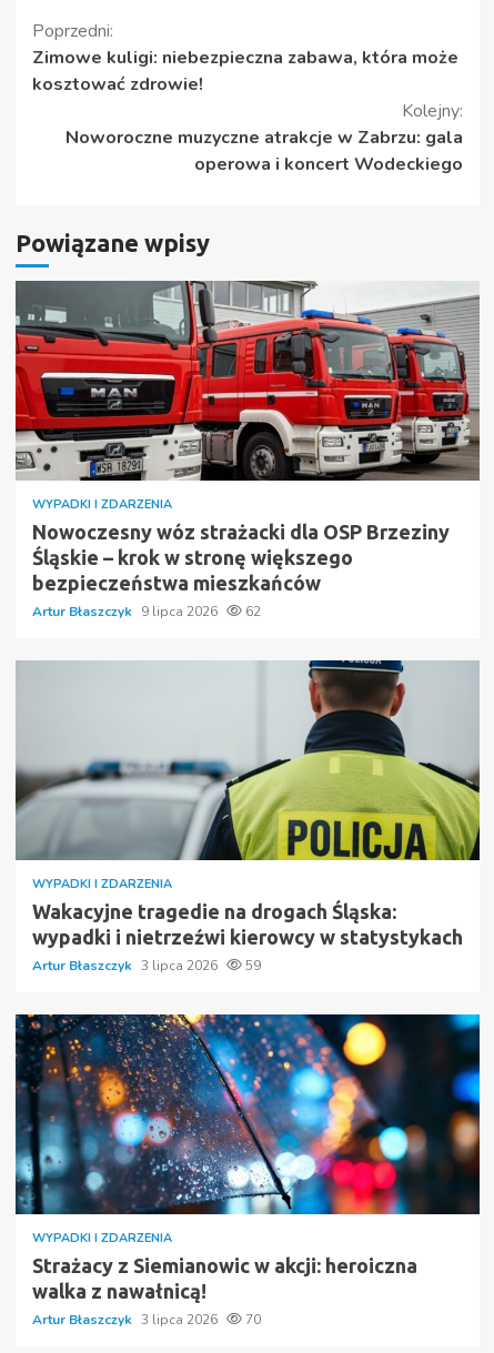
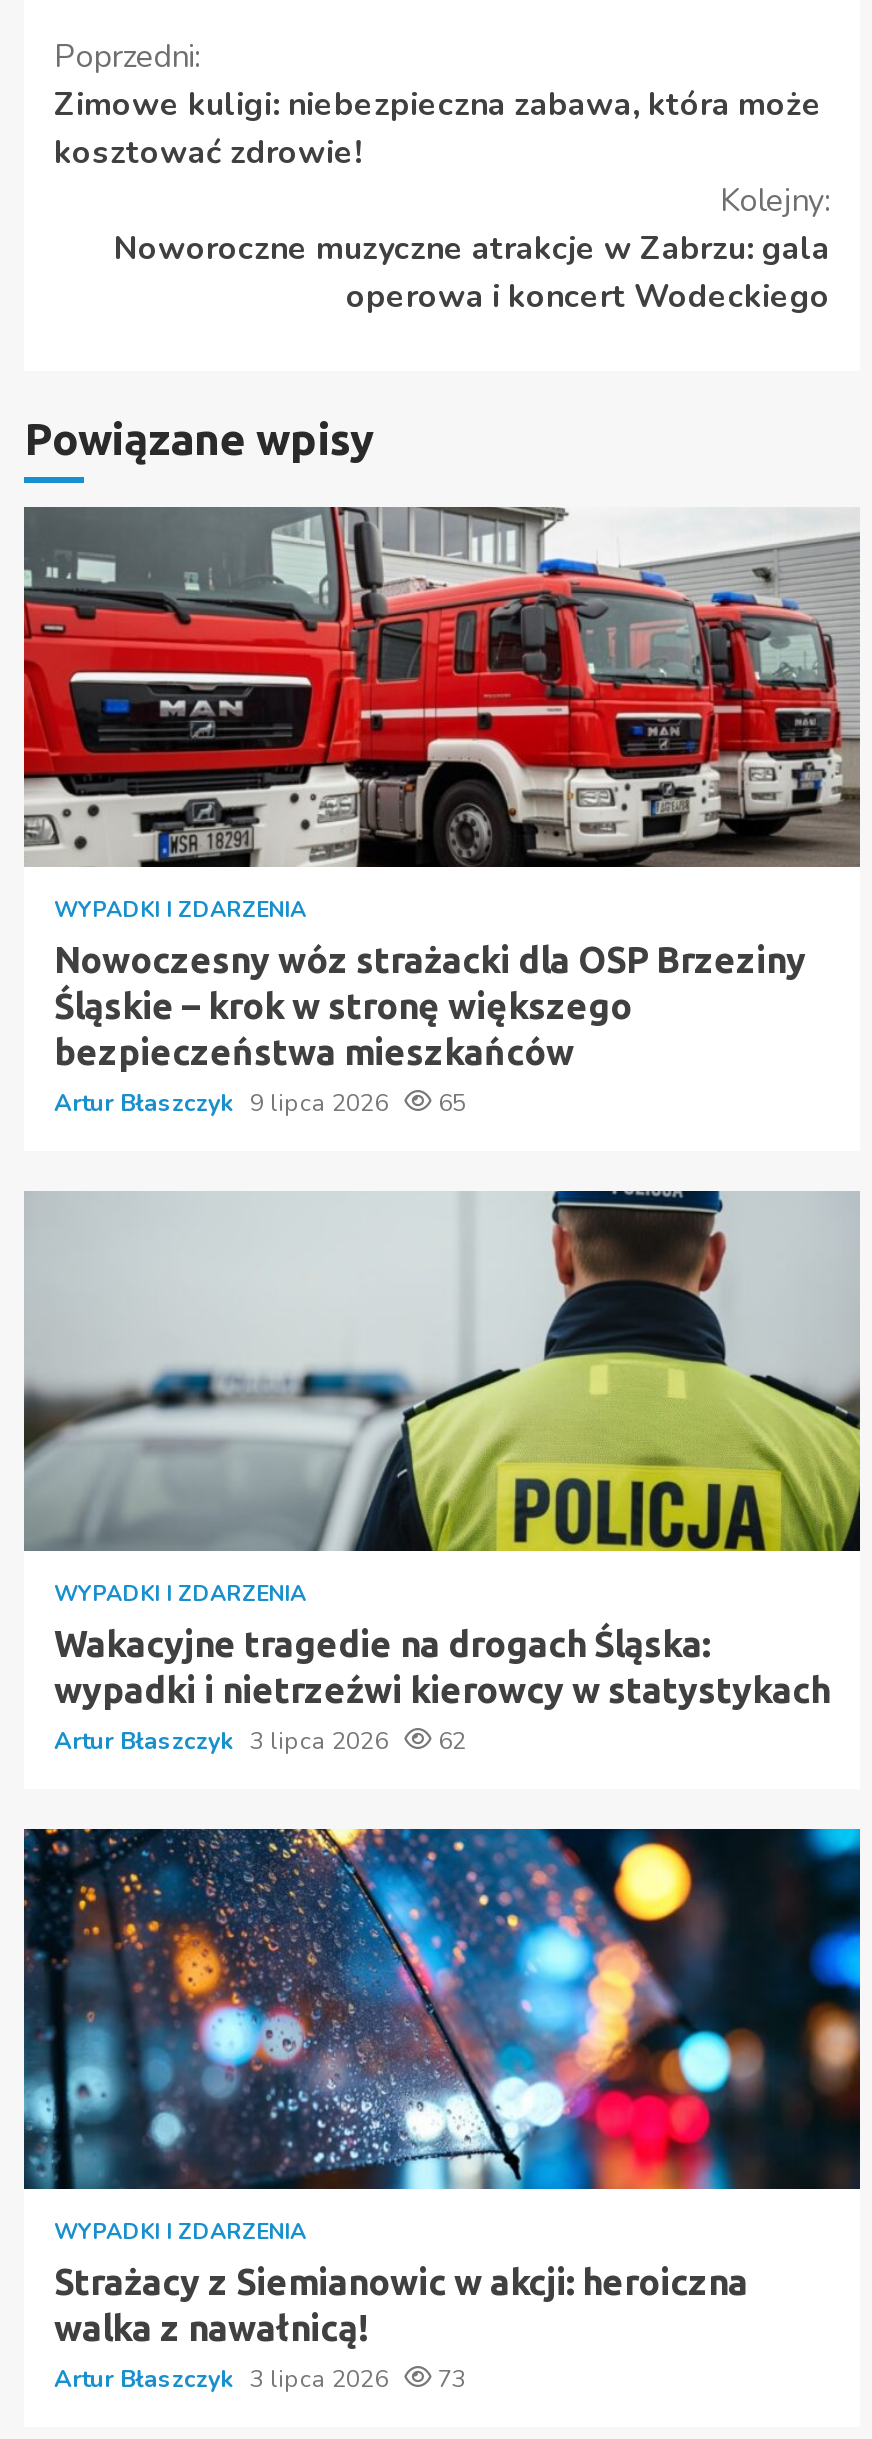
[32,602,261,620] Artur Błaszczyk 9 lipca 2026 62 -> [54,1086,466,1118] Artur Błaszczyk 9 lipca 2026 65
[32,956,261,974] Artur Błaszczyk 3 lipca 2026 59 -> [54,1724,466,1756] Artur Błaszczyk 3 lipca 2026 62
[32,1310,261,1328] Artur Błaszczyk 3 lipca 2026 70 -> [54,2362,466,2394] Artur Błaszczyk 3 lipca 2026 73

